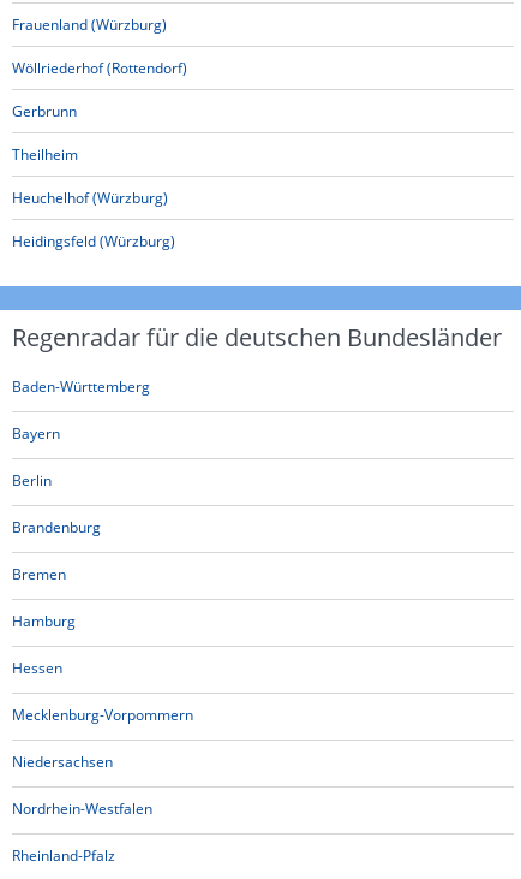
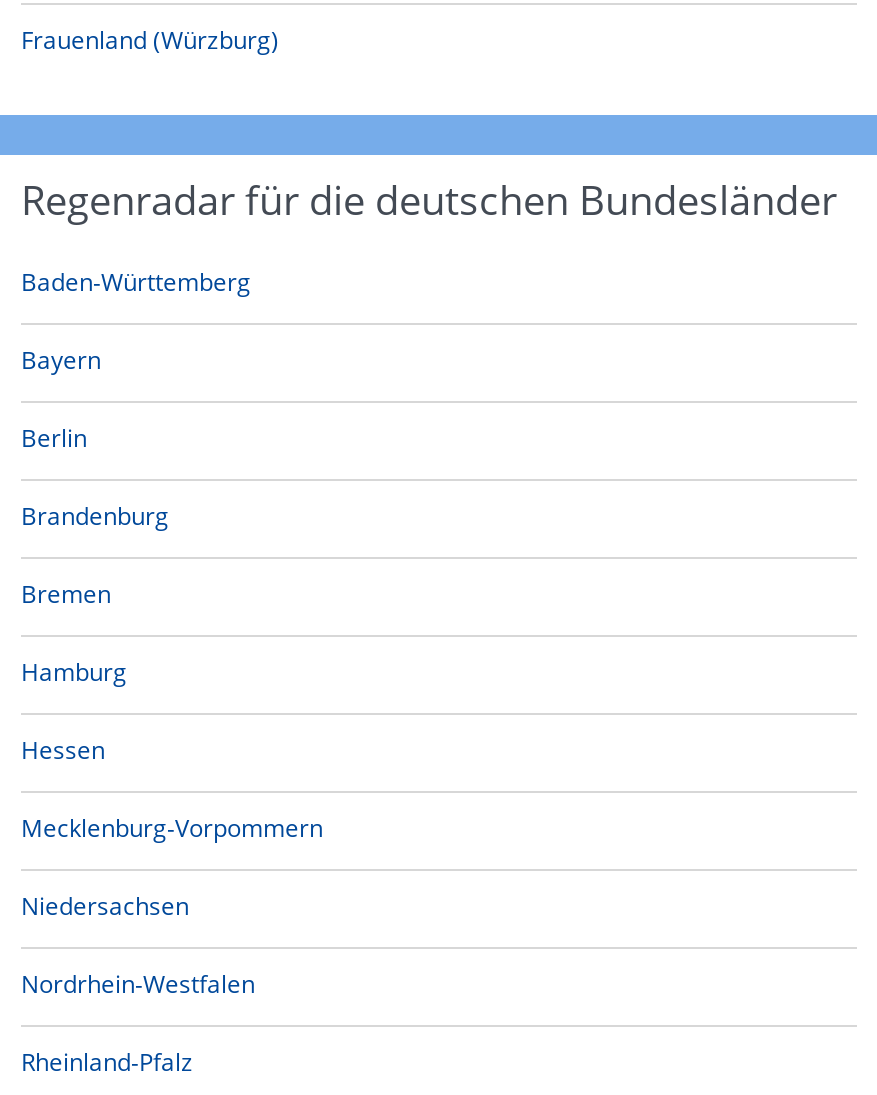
[12,58,187,251] Wöllriederhof (Rottendorf) | Gerbrunn | Theilheim | Heuchelhof (Würzburg) | Heidingsfeld (Würzburg) -> none

